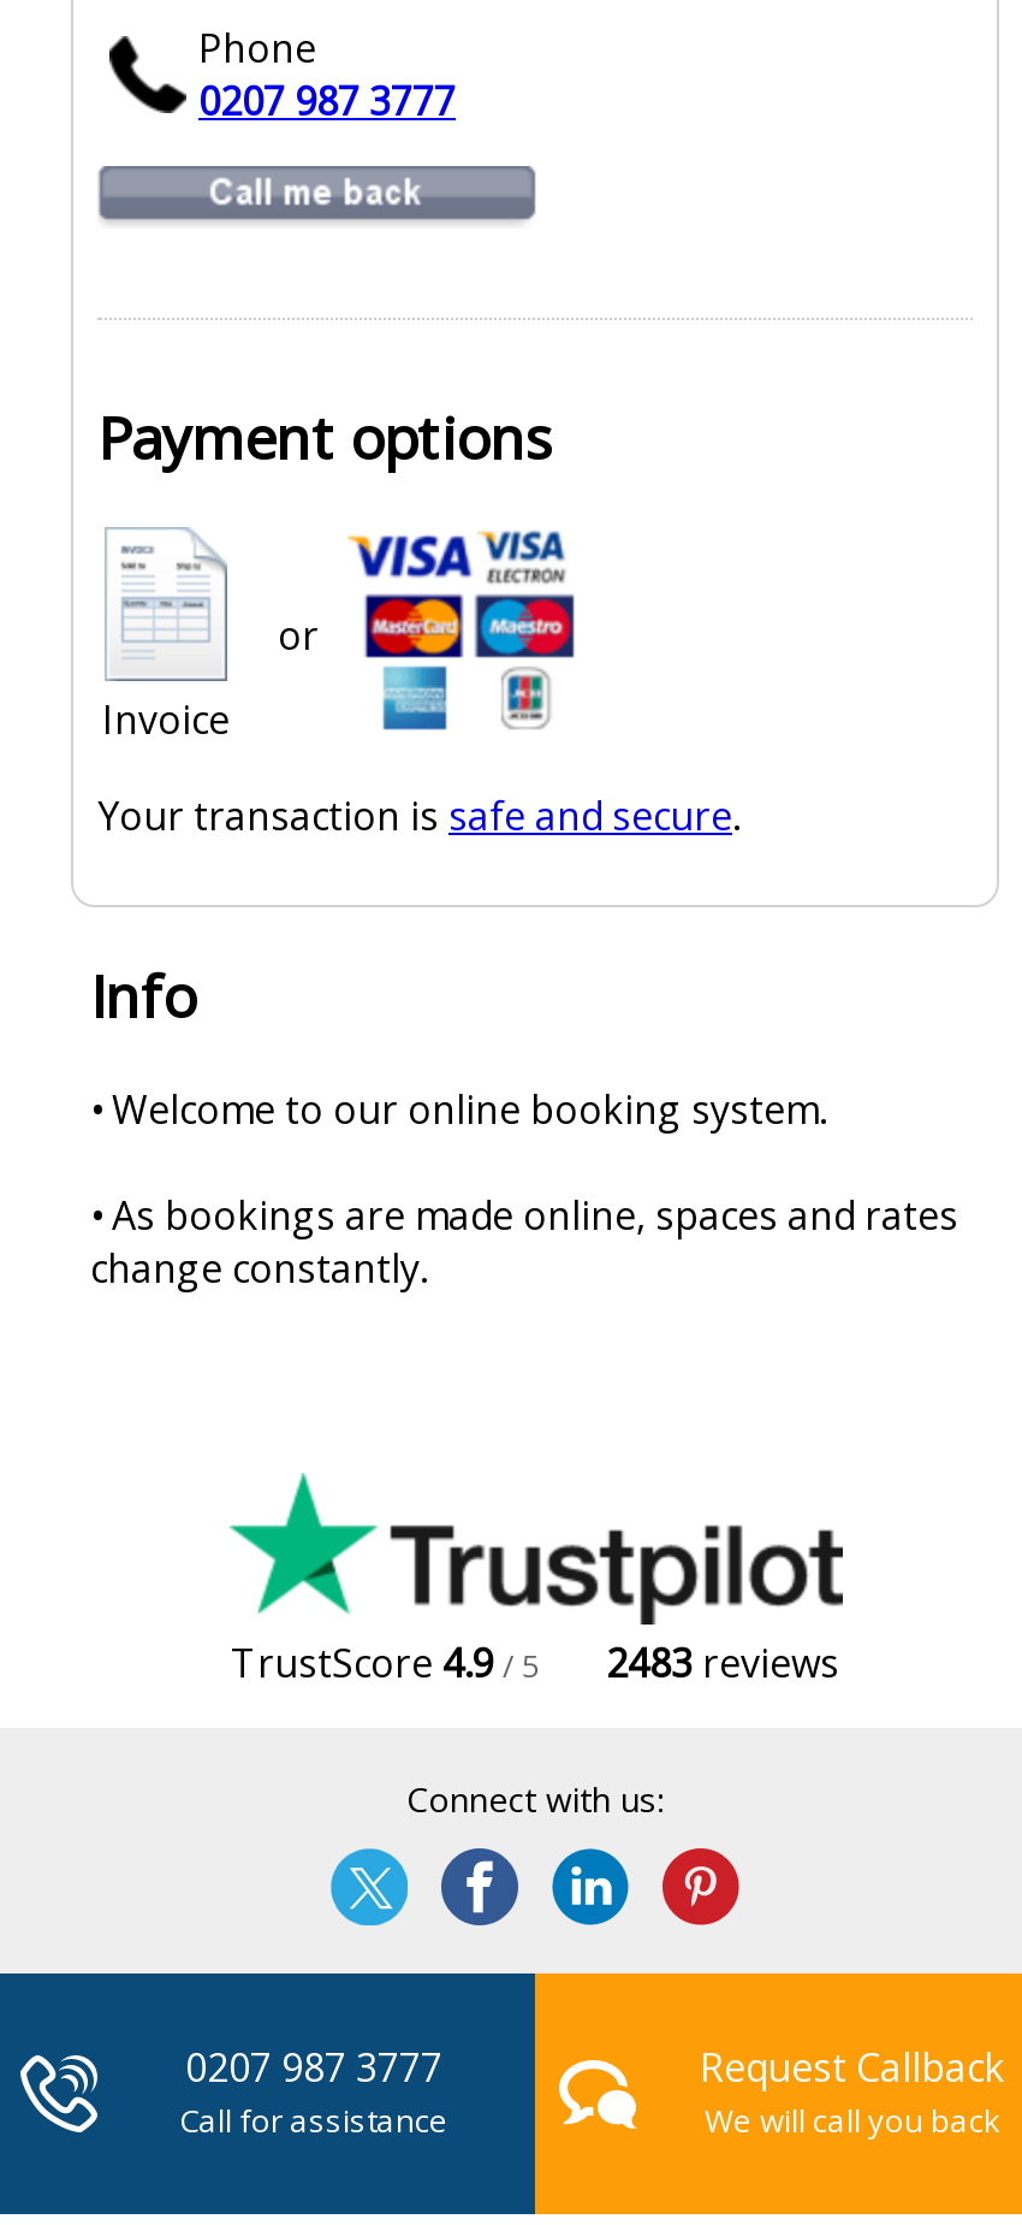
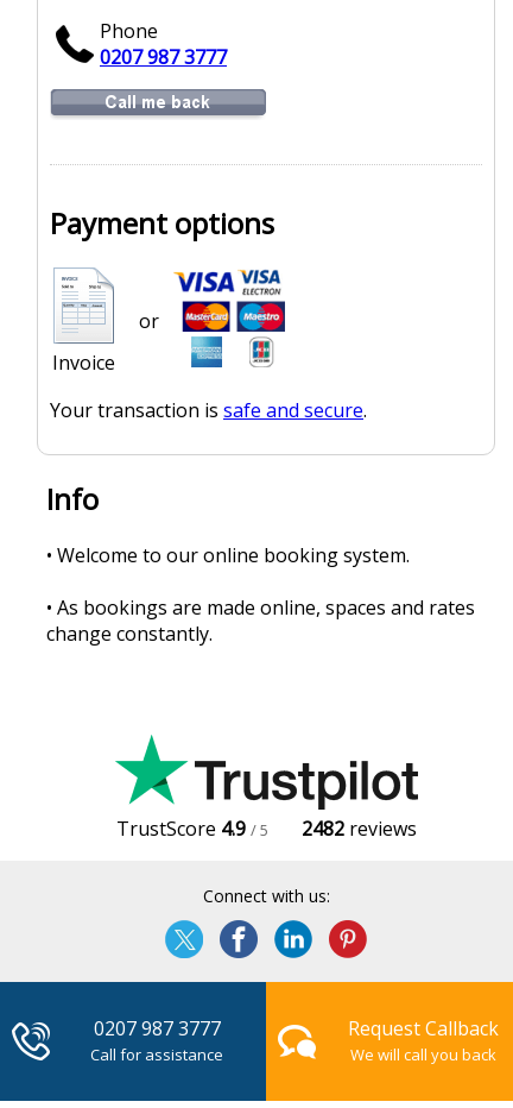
[231,1637,839,1690] TrustScore 4.9 / 5 2483 reviews -> [116,816,416,842] TrustScore 4.9 / 5 2482 reviews

